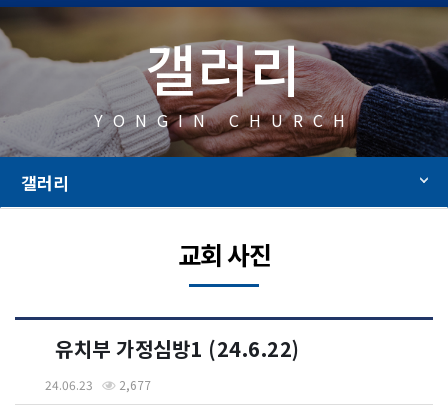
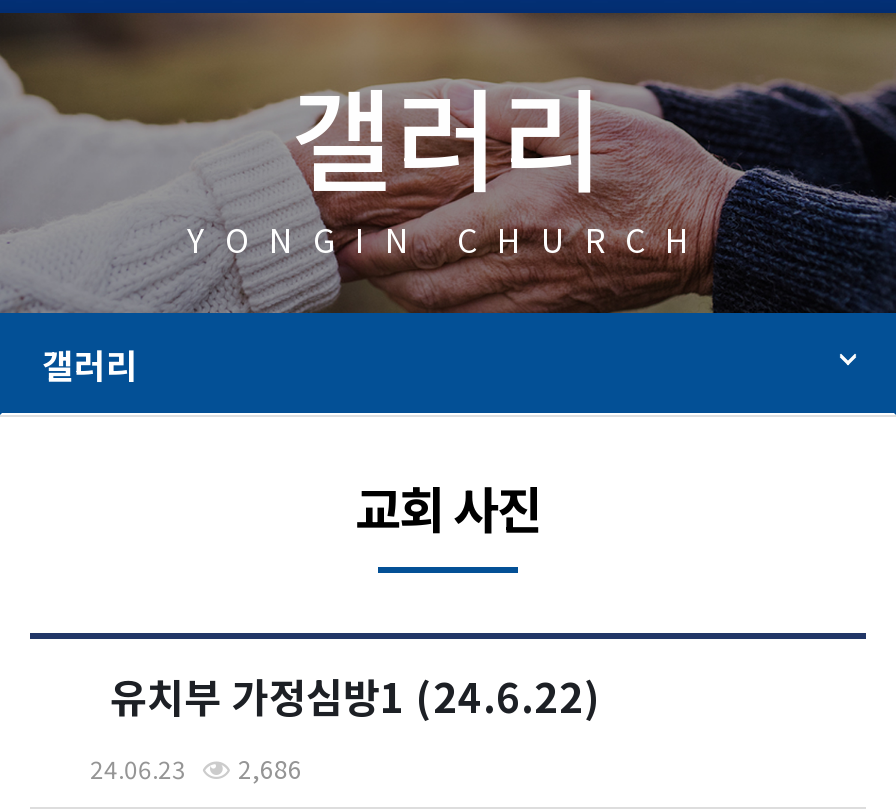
[45,376,151,393] 24.06.23 2,677 -> [90,751,302,785] 24.06.23 2,686

